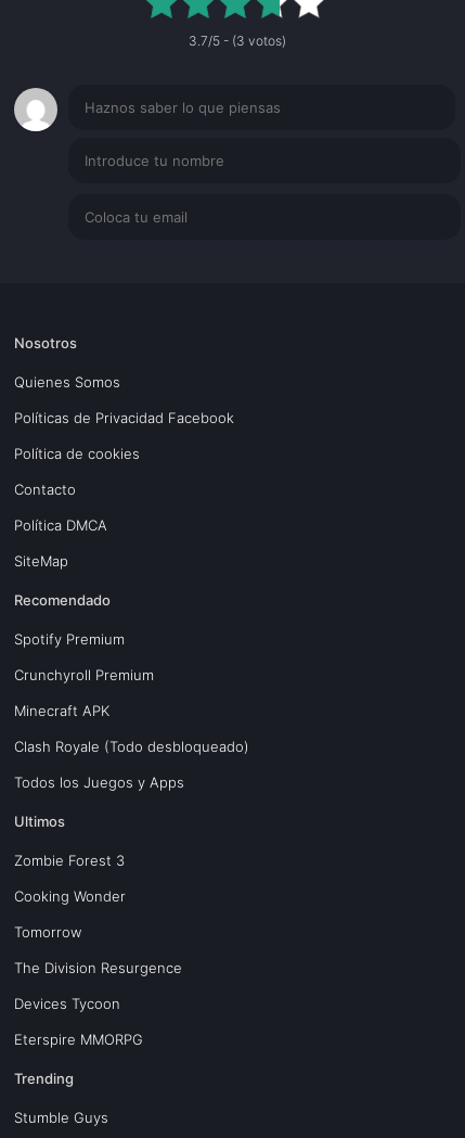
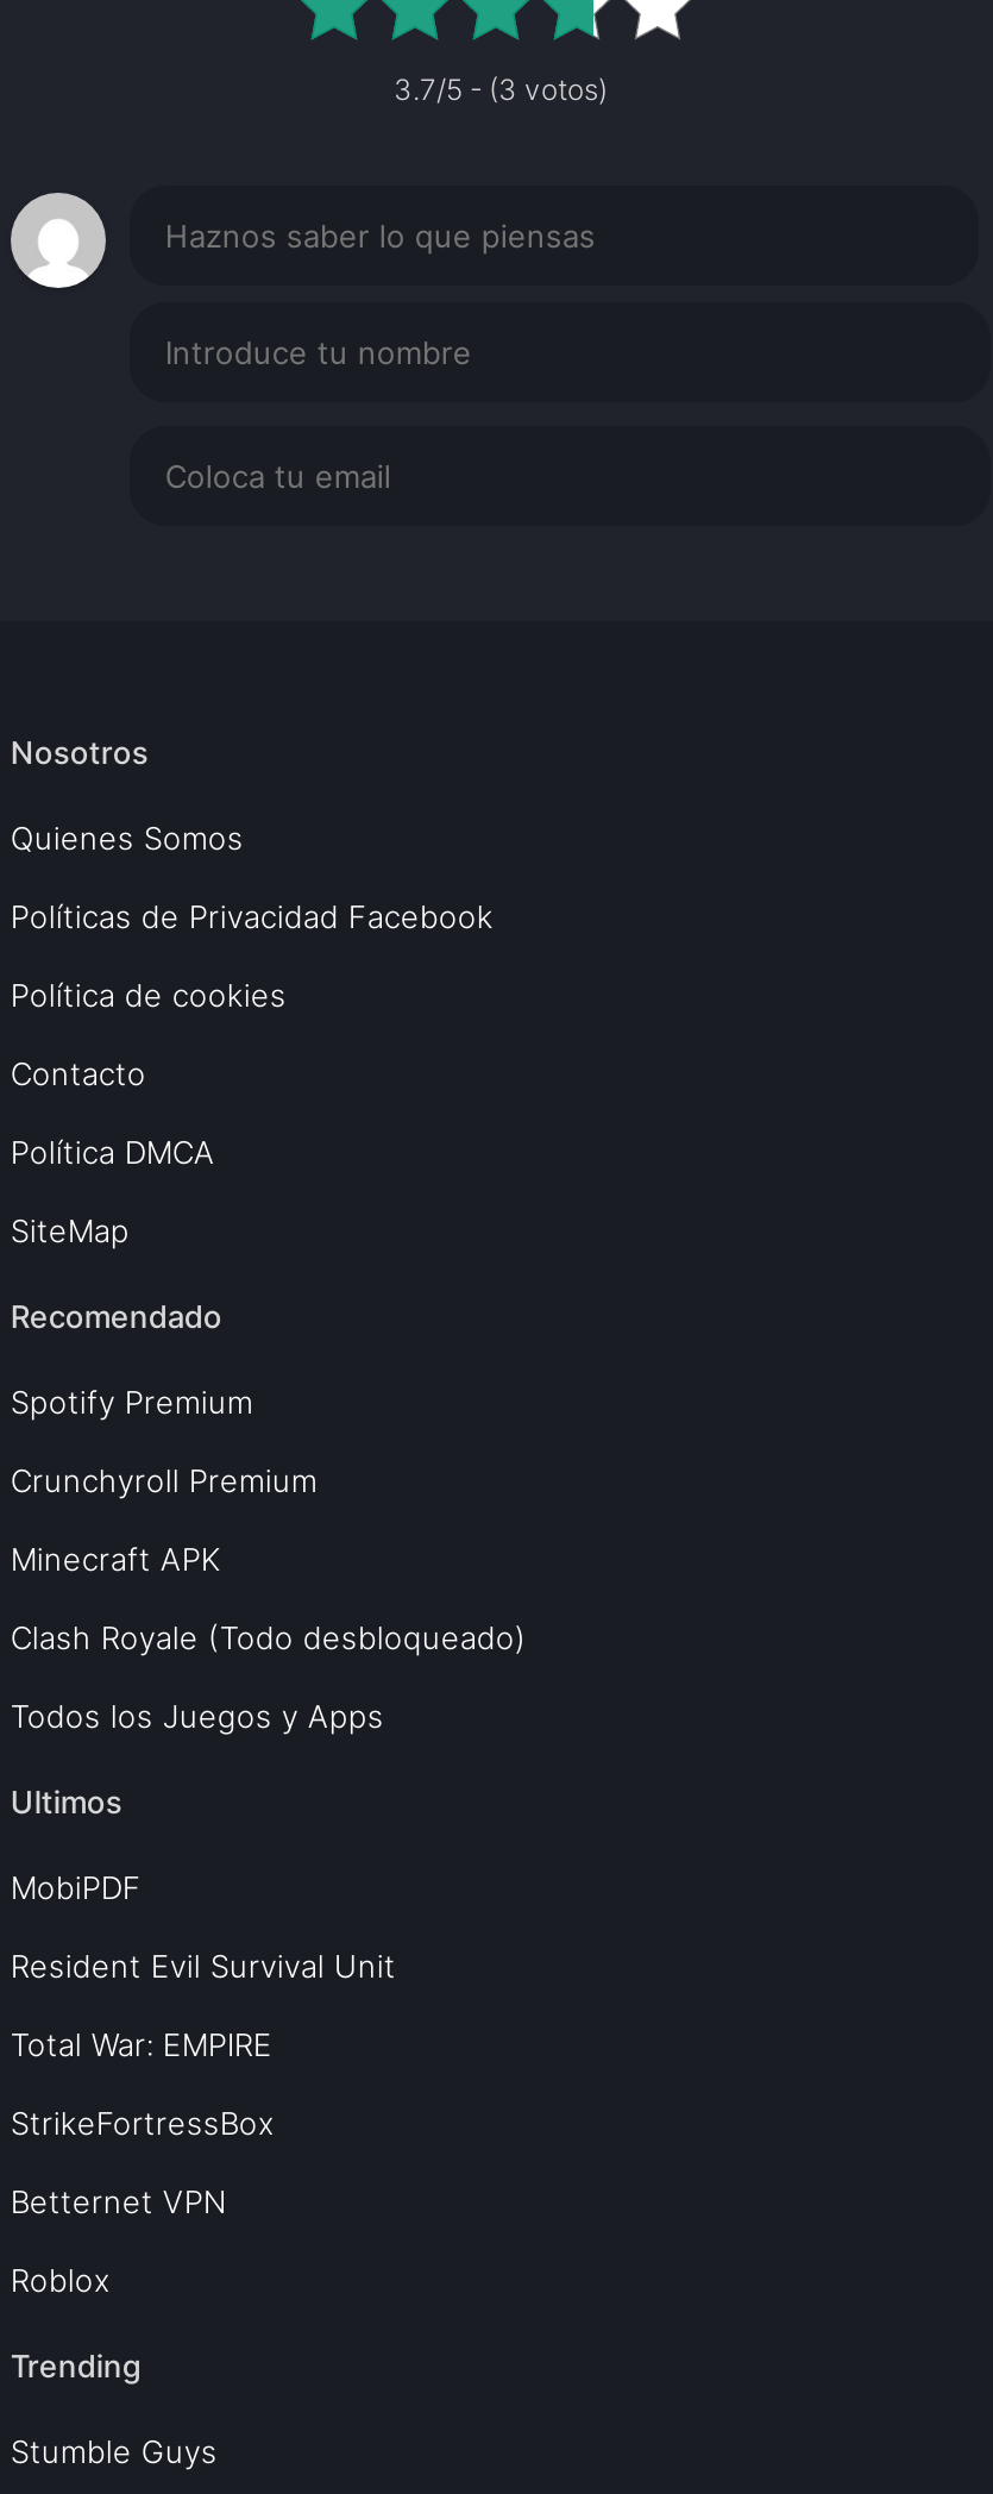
[14,851,125,869] Zombie Forest 3 -> [10,1868,141,1906] MobiPDF
[14,887,126,905] Cooking Wonder -> [10,1946,396,1984] Resident Evil Survival Unit
[14,923,81,940] Tomorrow -> [10,2025,272,2063] Total War: EMPIRE
[14,959,182,976] The Division Resurgence -> [10,2103,274,2142] StrikeFortressBox
[14,995,120,1012] Devices Tycoon -> [10,2182,227,2220] Betternet VPN
[14,1030,143,1048] Eterspire MMORPG -> [10,2261,110,2299] Roblox

